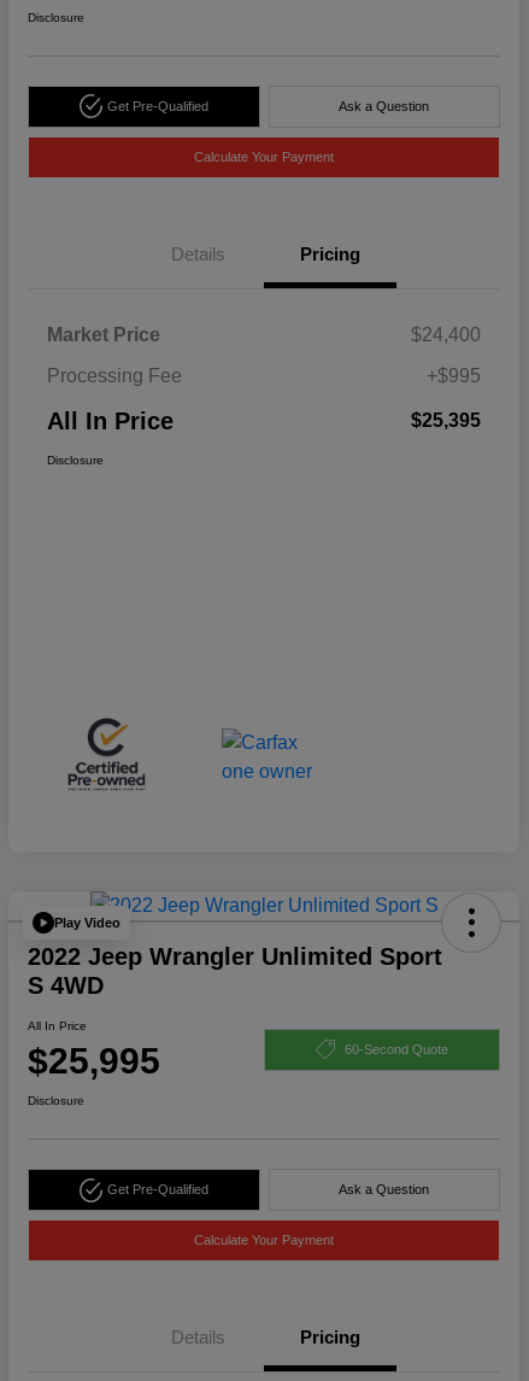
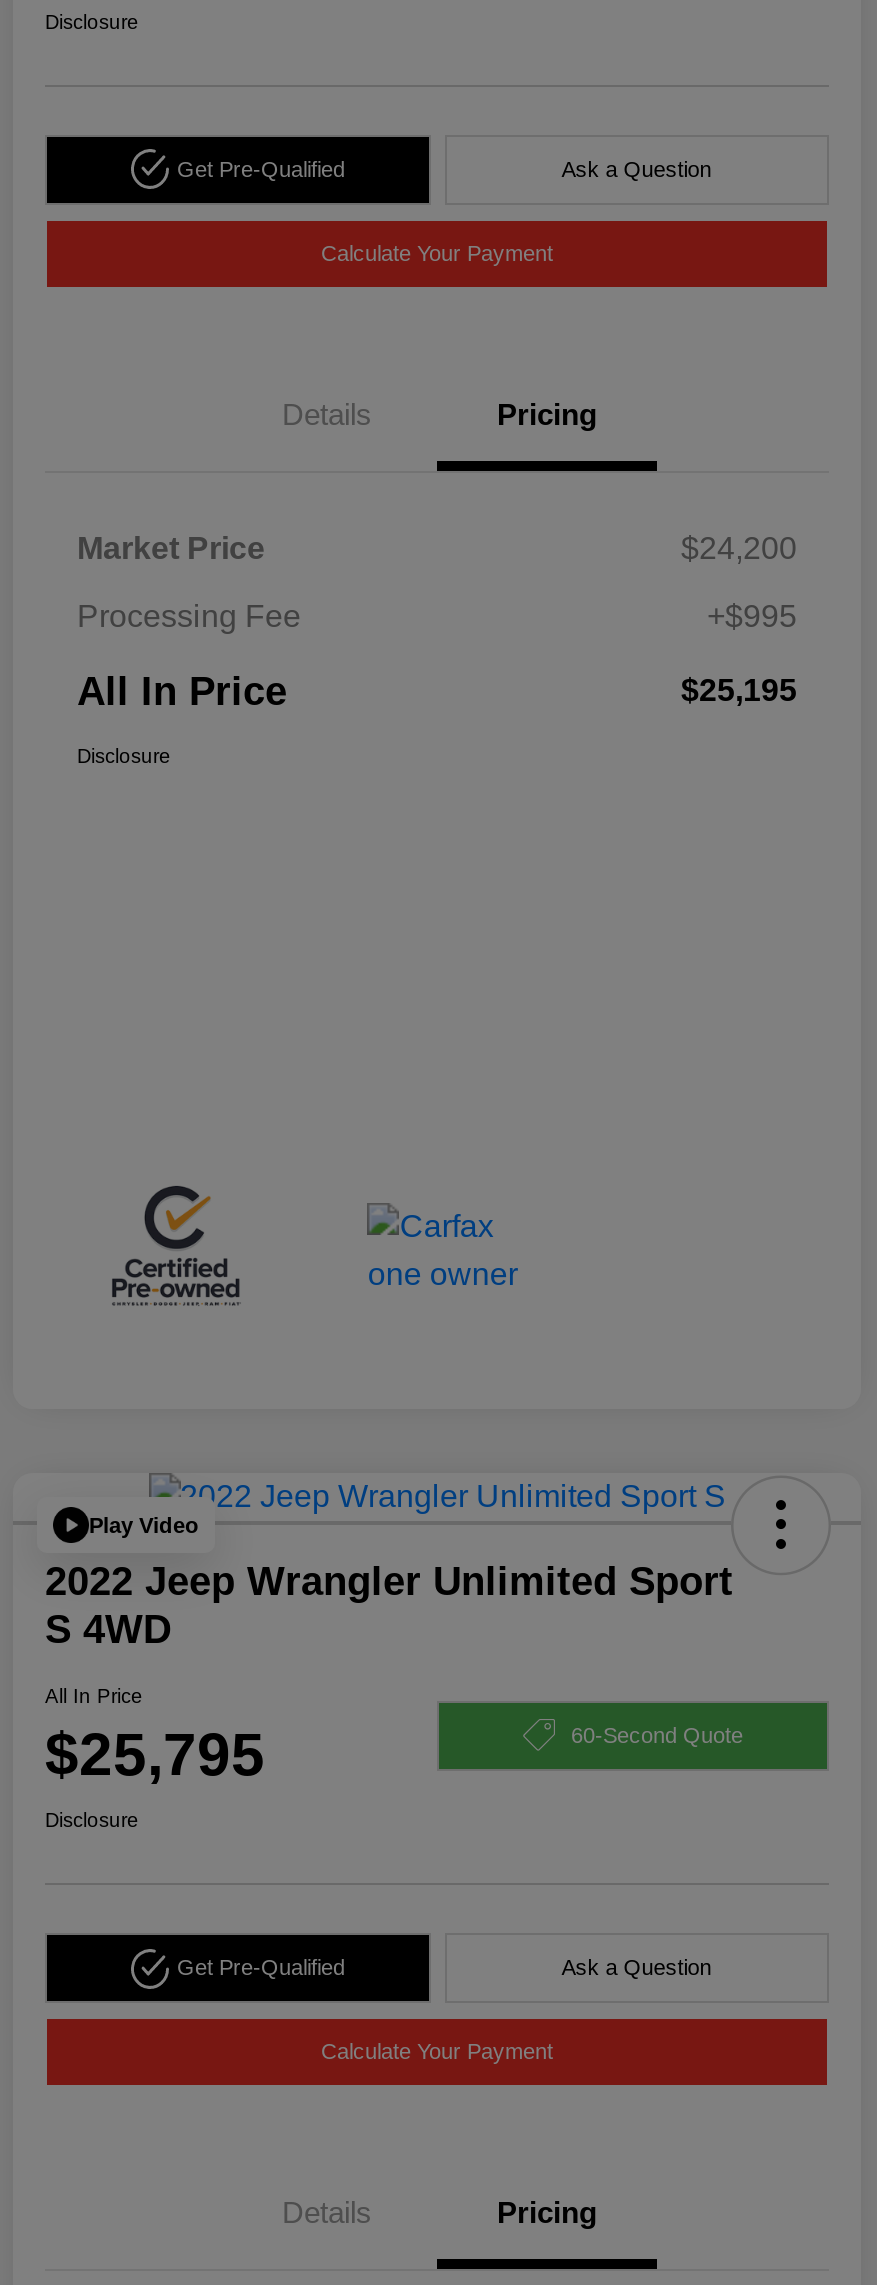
[411,324,481,344] $24,400 -> [681,530,797,564] $24,200
[411,410,481,430] $25,395 -> [681,672,797,706] $25,195
[28,1041,160,1081] $25,995 -> [45,1722,265,1788] $25,795

